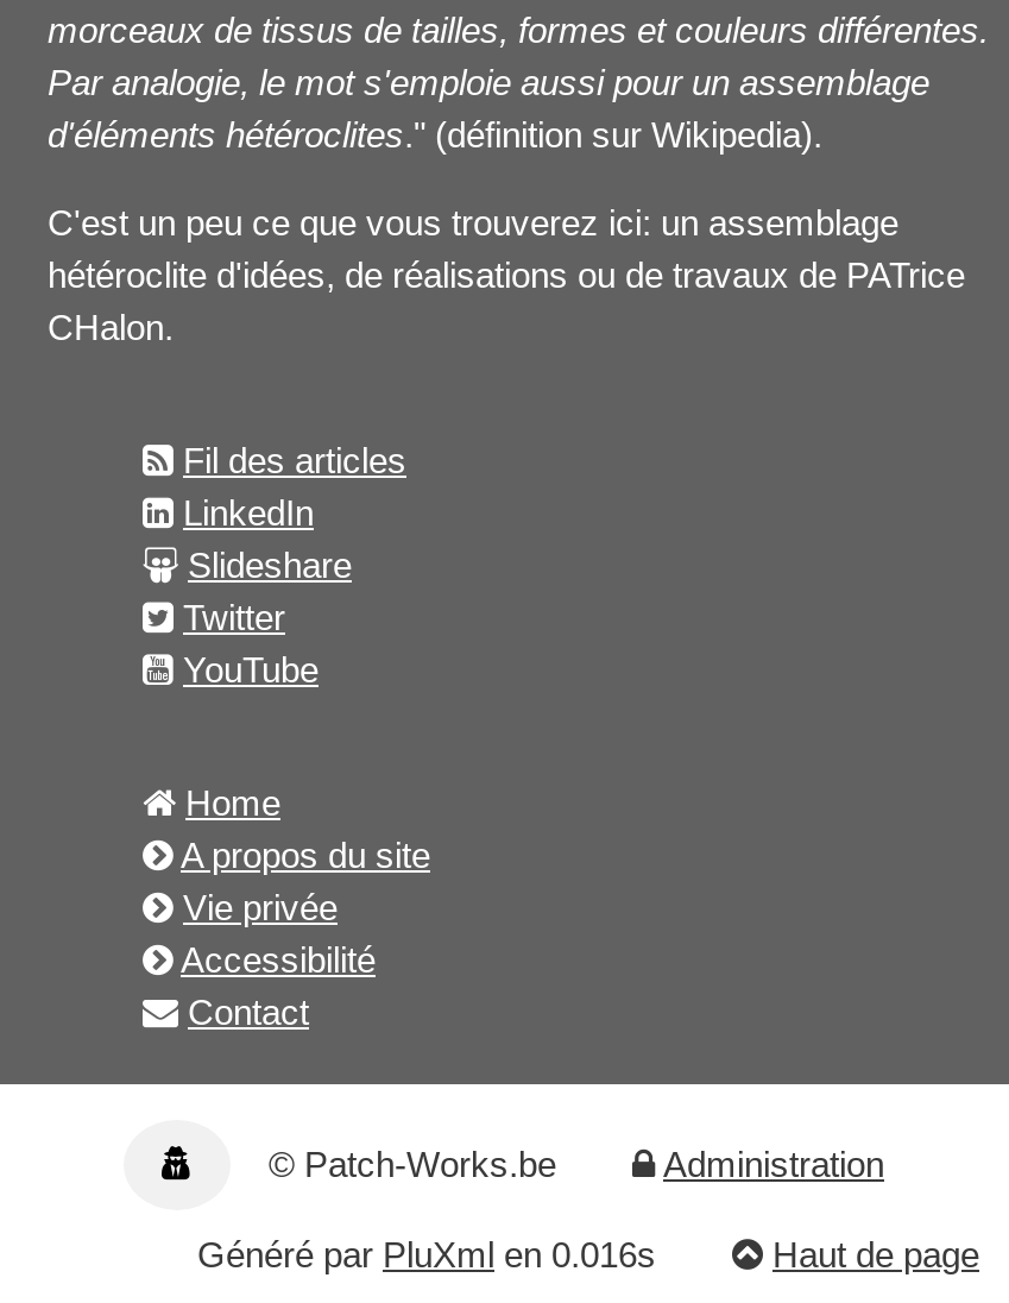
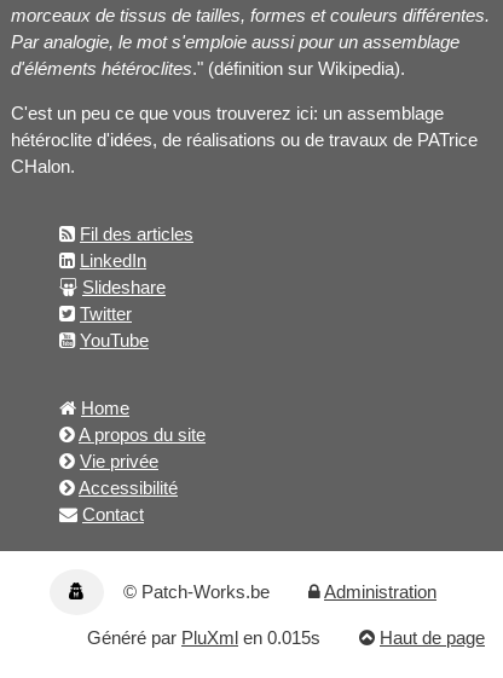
[197,1234,656,1274] Généré par PluXml en 0.016s -> [87,627,320,648] Généré par PluXml en 0.015s

